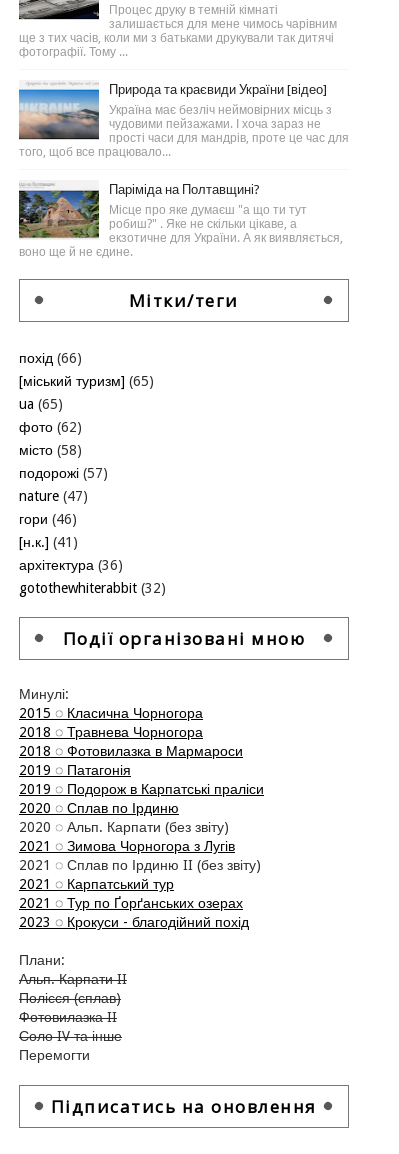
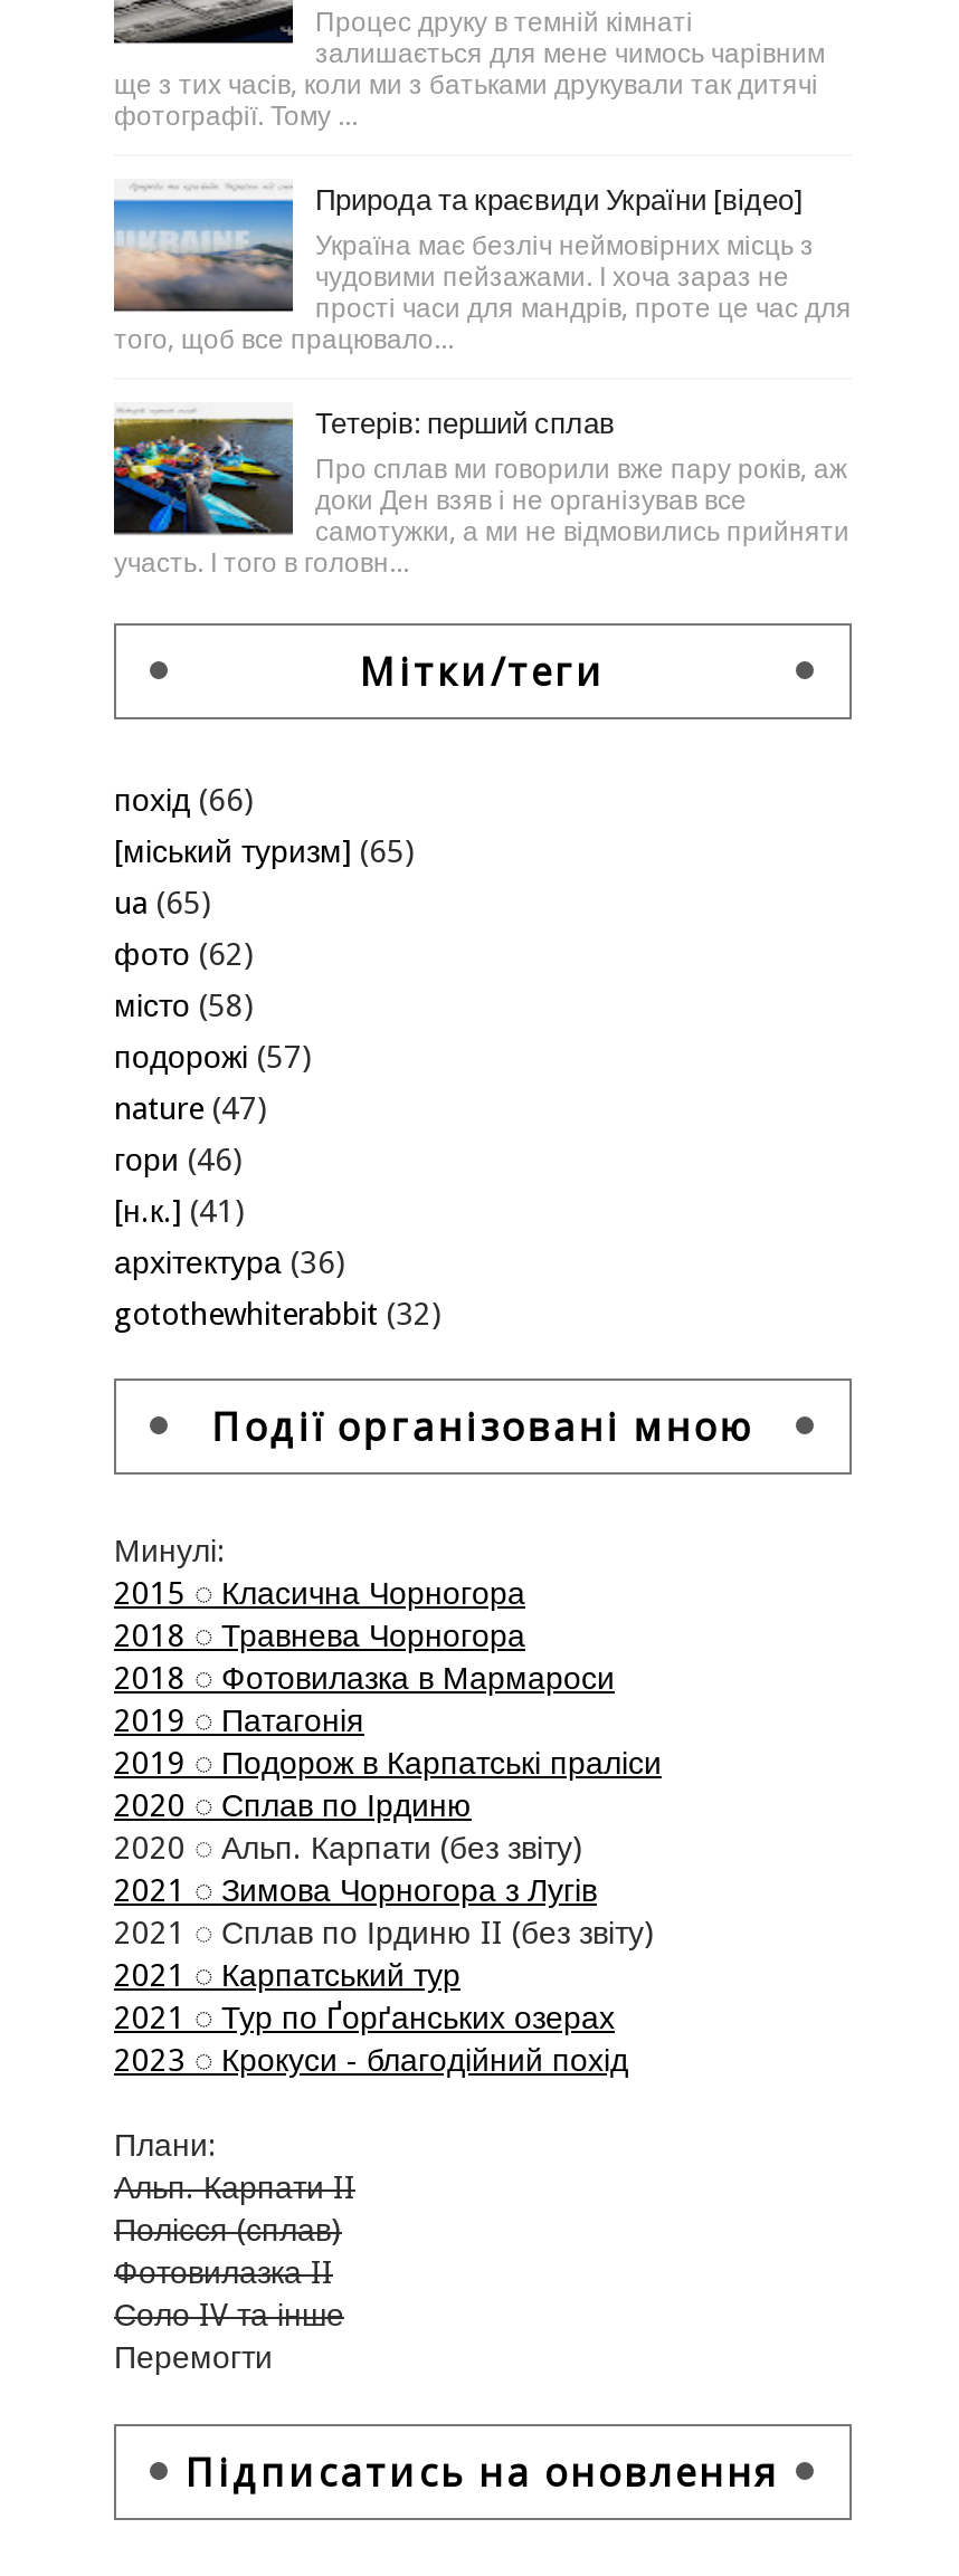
[18,182,343,259] [image] | Паріміда на Полтавщині? | Місце про яке думаєш "а що ти тут | робиш?" . Яке не скільки цікаве, а | екзотичне для України. А як виявляється, | воно ще й не єдине. -> [112,407,849,579] [image] | Тетерів: перший сплав | Про сплав ми говорили вже пару років, аж | доки Ден взяв і не організував все | самотужки, а ми не відмовились прийняти | участь. І того в головн...

